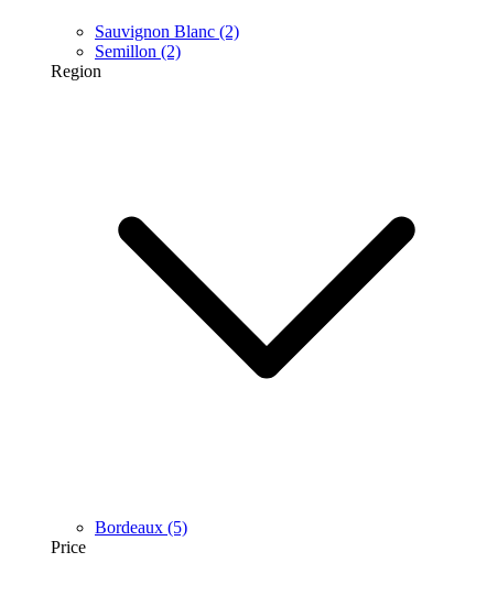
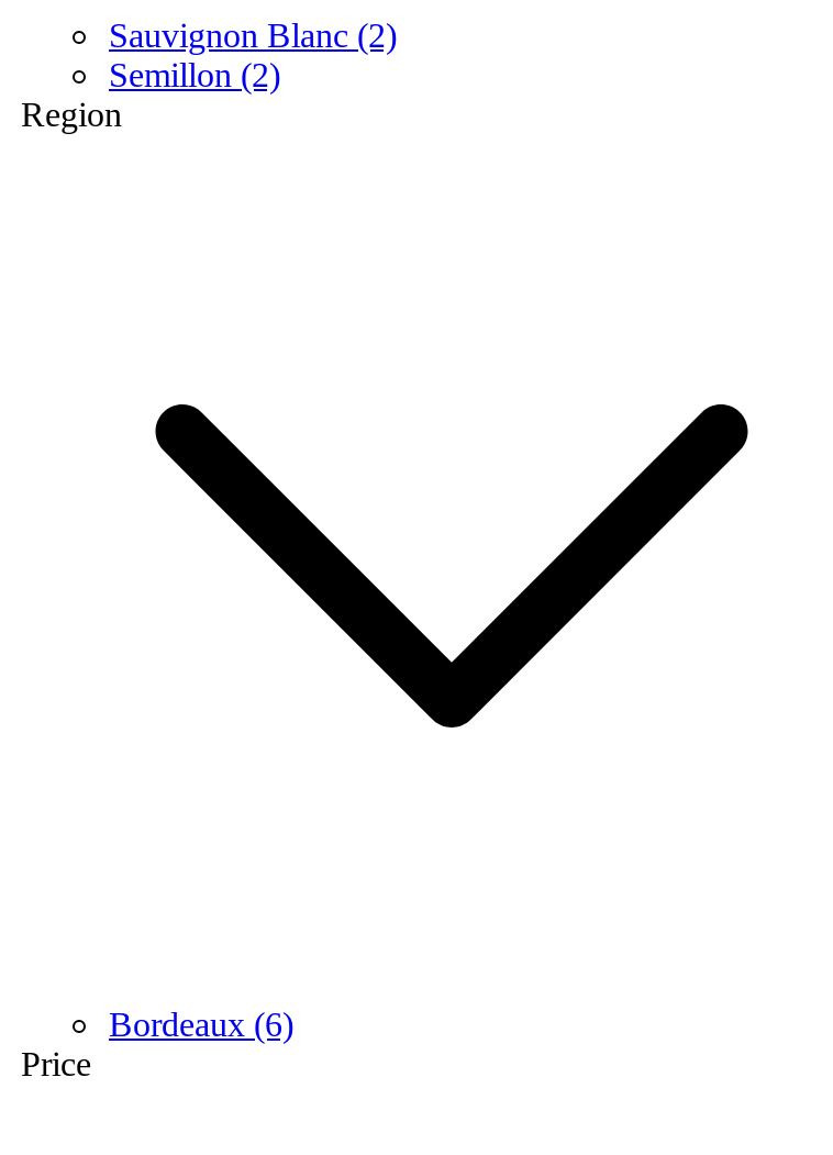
[95,518,187,536] Bordeaux (5) -> [109,1005,293,1043] Bordeaux (6)

